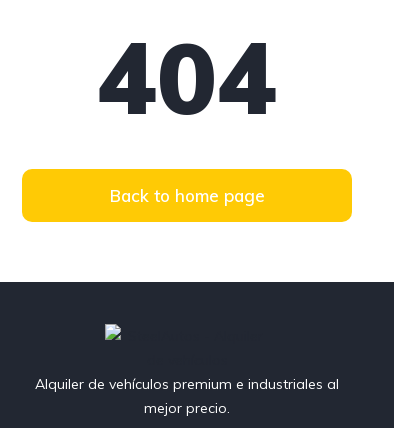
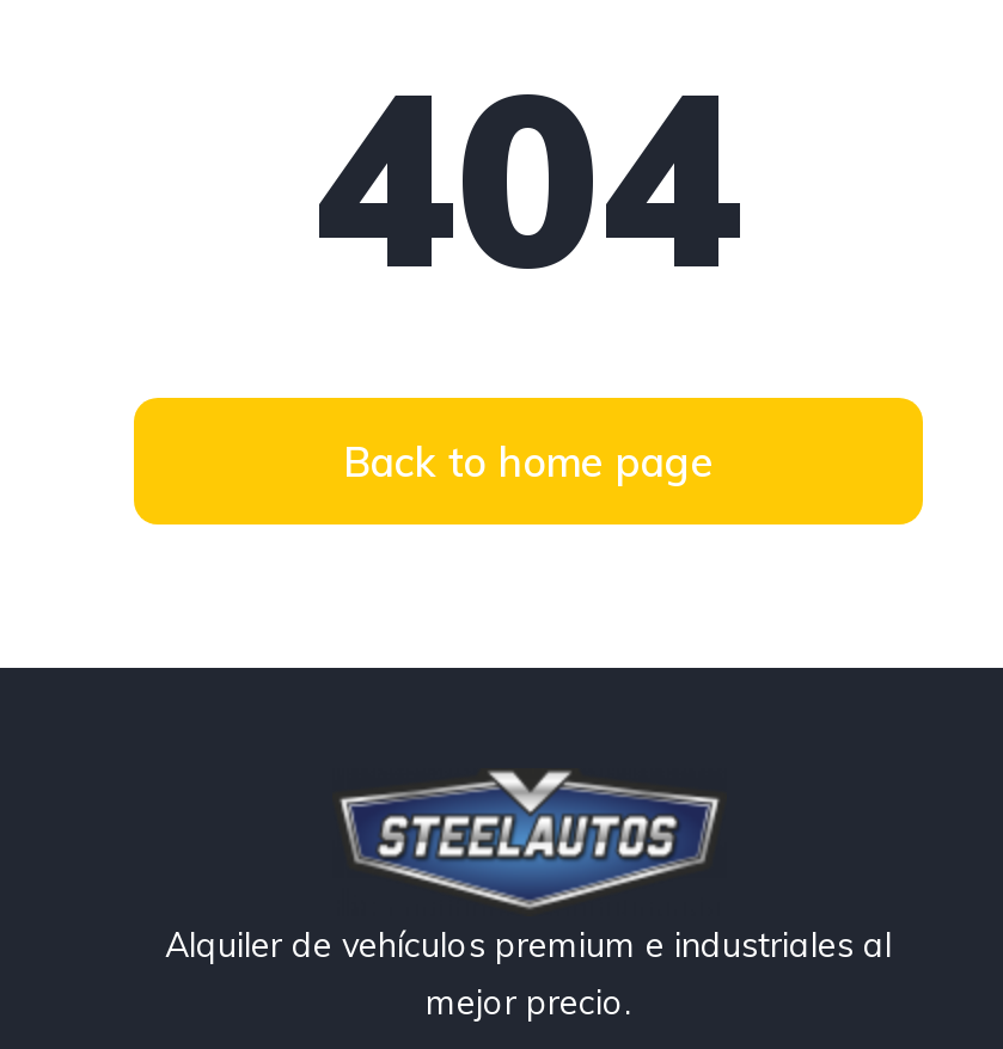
none -> [342,768,720,909] [image]

